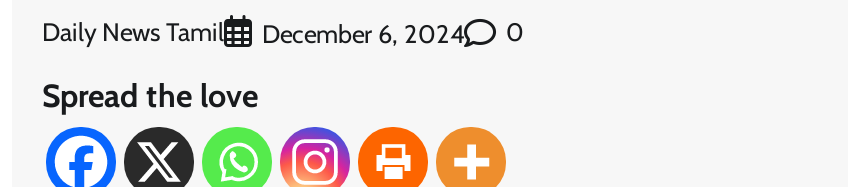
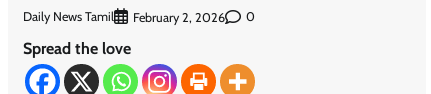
[262,18,464,48] December 6, 2024 -> [133,10,225,25] February 2, 2026

